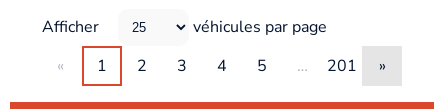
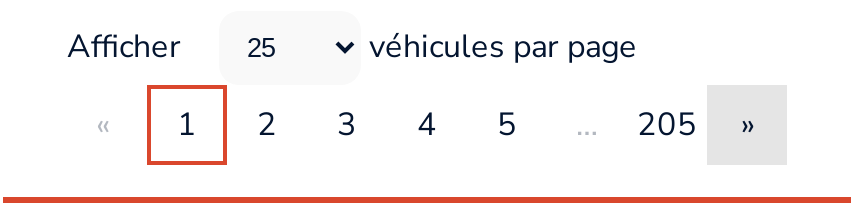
[327,55,357,77] 201 -> [637,102,697,146] 205

